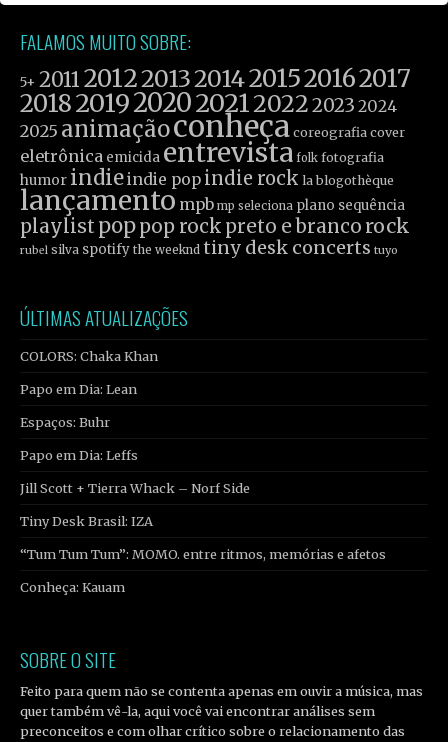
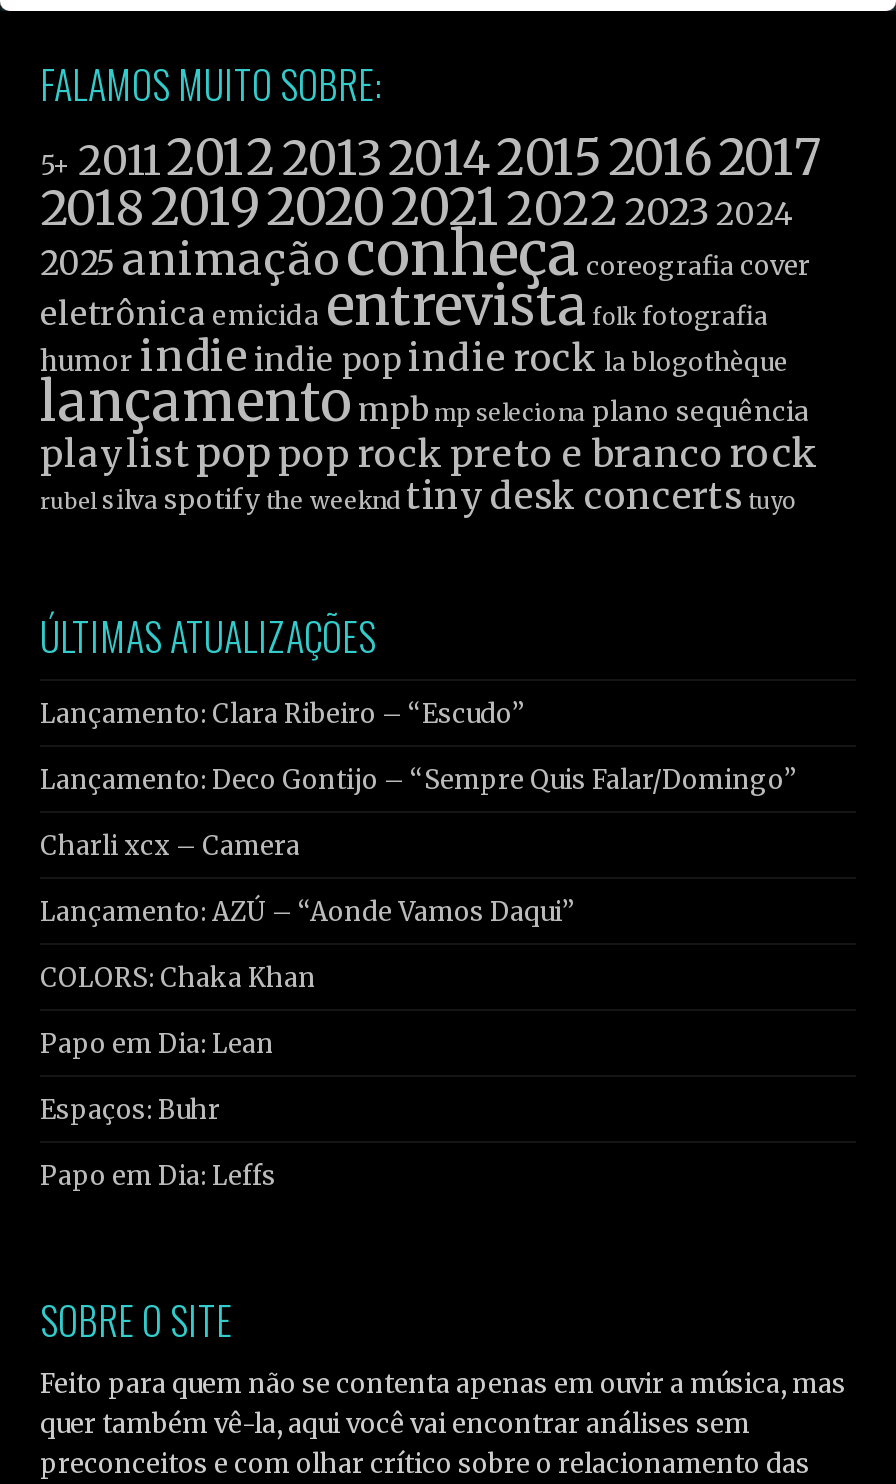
none -> [40,696,798,926] Lançamento: Clara Ribeiro – “Escudo” | Lançamento: Deco Gontijo – “Sempre Quis Falar/Domingo” | Charli xcx – Camera | Lançamento: AZÚ – “Aonde Vamos Daqui”
moved [20,348,158,463] -> [40,960,316,1190]: COLORS: Chaka Khan | Papo em Dia: Lean | Espaços: Buhr | Papo em Dia: Leffs
[20,480,389,595] Jill Scott + Tierra Whack – Norf Side | Tiny Desk Brasil: IZA | “Tum Tum Tum”: MOMO. entre ritmos, memórias e afetos | Conheça: Kauam -> none

